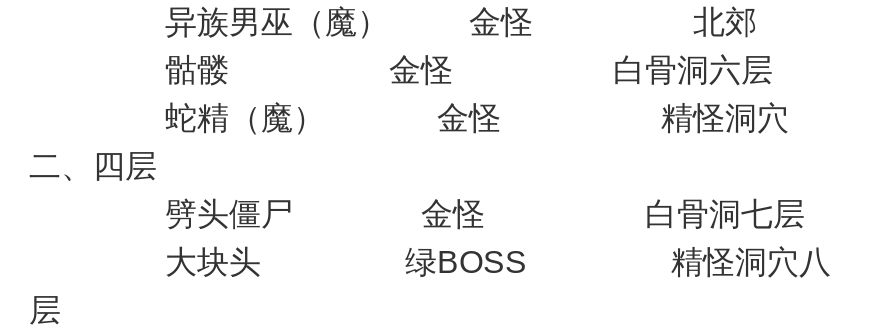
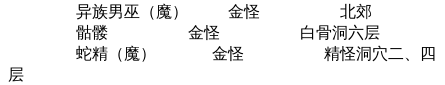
[29,102,831,280] 蛇精（魔） 金怪 精怪洞穴 | 二、四层 | 劈头僵尸 金怪 白骨洞七层 | 大块头 绿BOSS 精怪洞穴八 -> [8,45,436,62] 蛇精（魔） 金怪 精怪洞穴二、四

